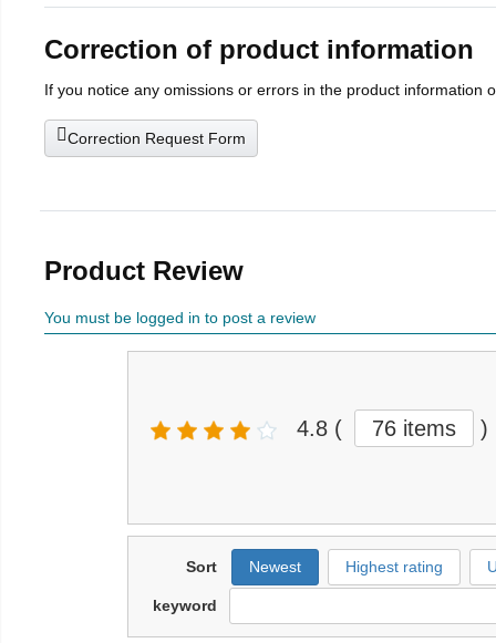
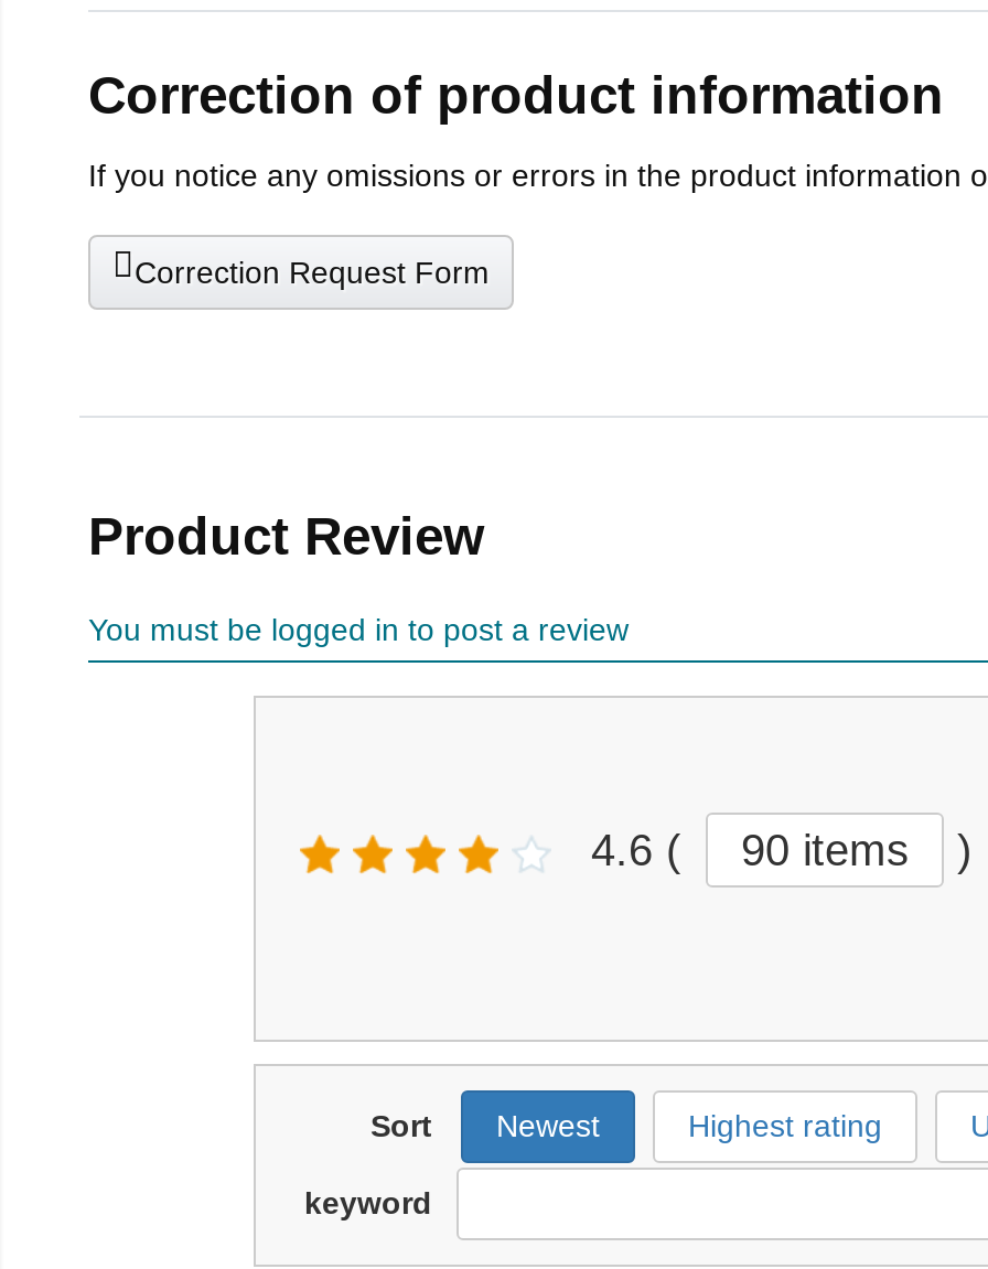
[290,417,349,441] 4.8 ( -> [578,827,695,875] 4.6 (
[372,417,456,441] 76 items -> [741,827,909,875] 90 items

